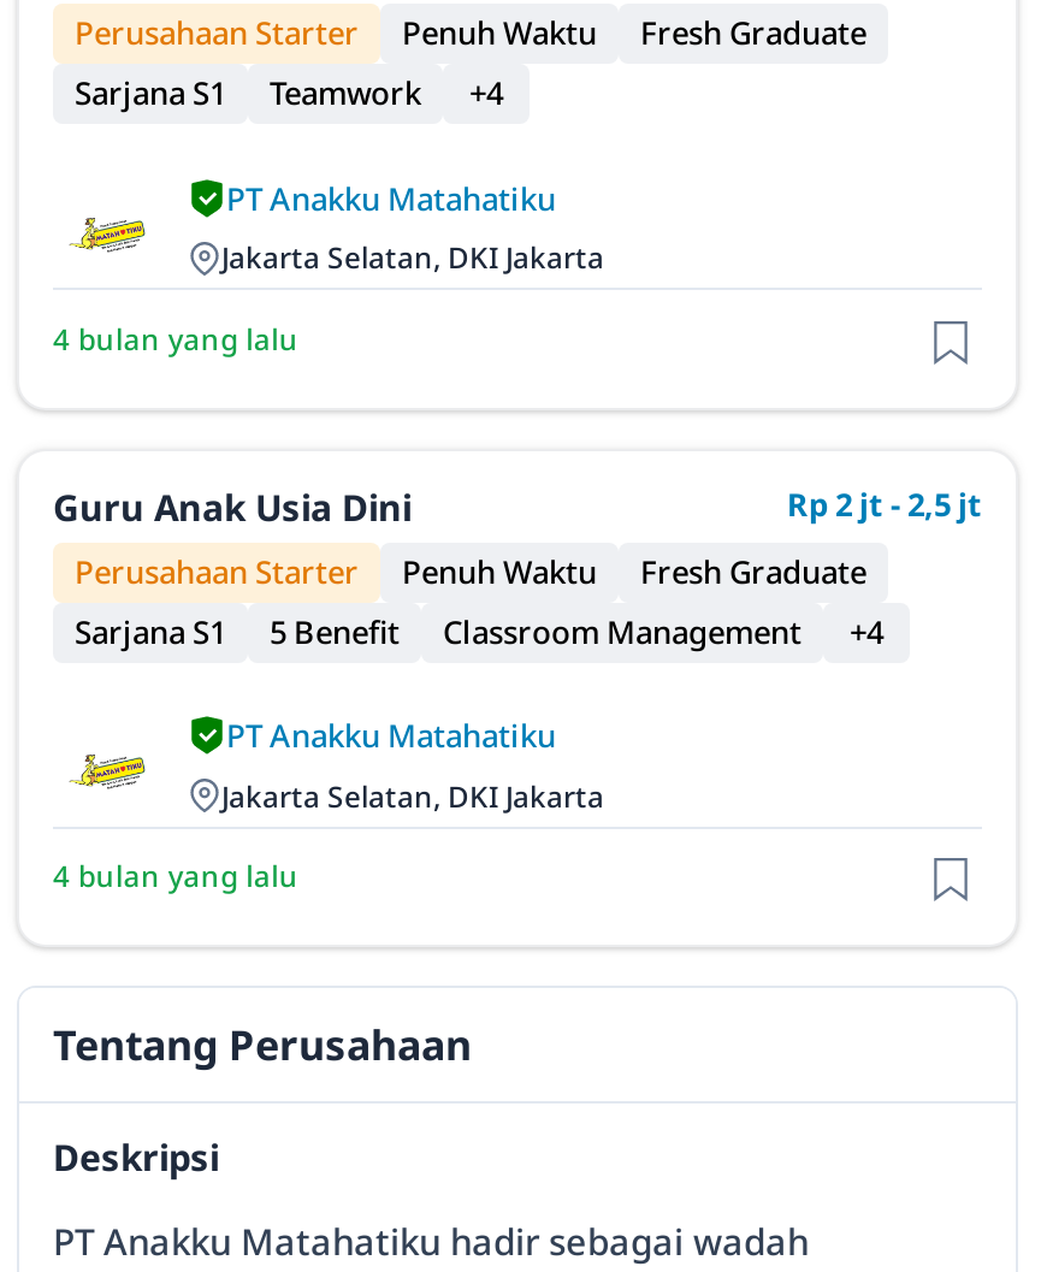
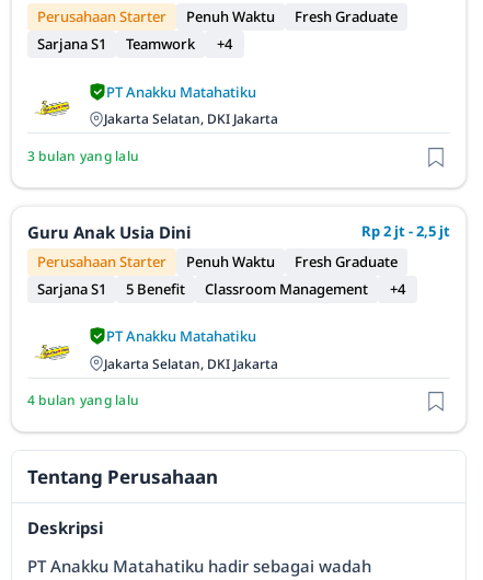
[53,318,299,359] 4 bulan yang lalu -> [27,146,139,165] 3 bulan yang lalu

